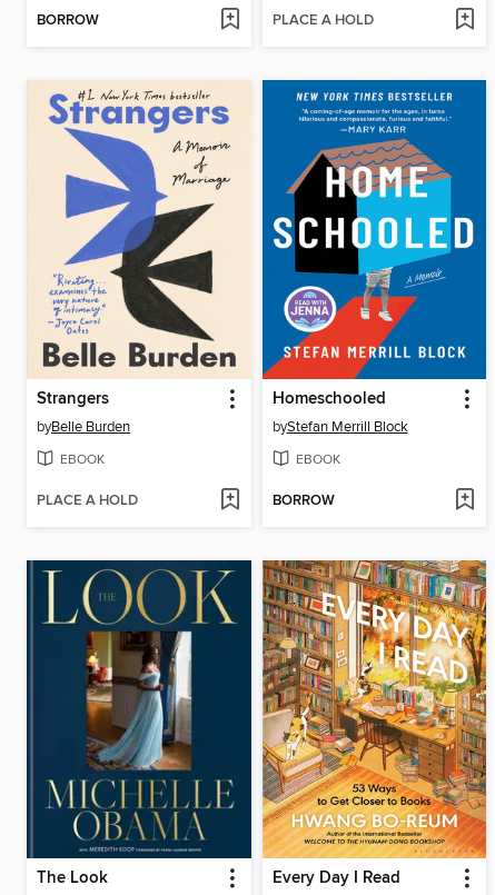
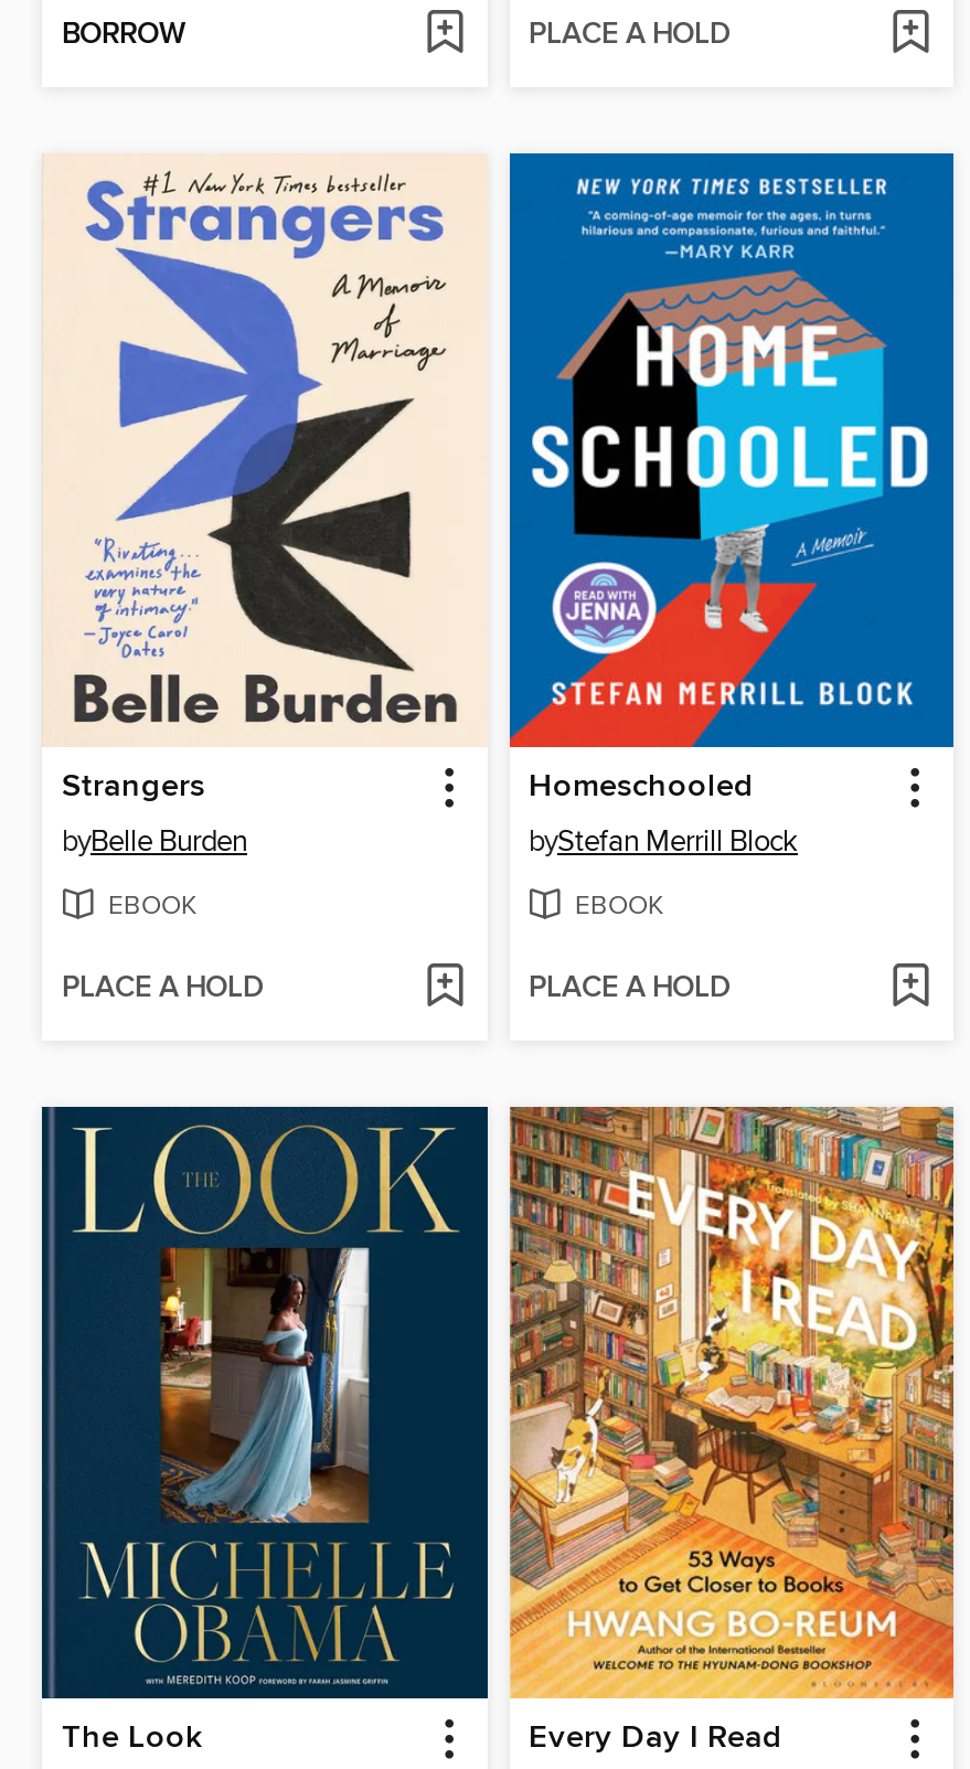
[272,491,334,510] BORROW -> [529,969,729,1007] PLACE A HOLD

